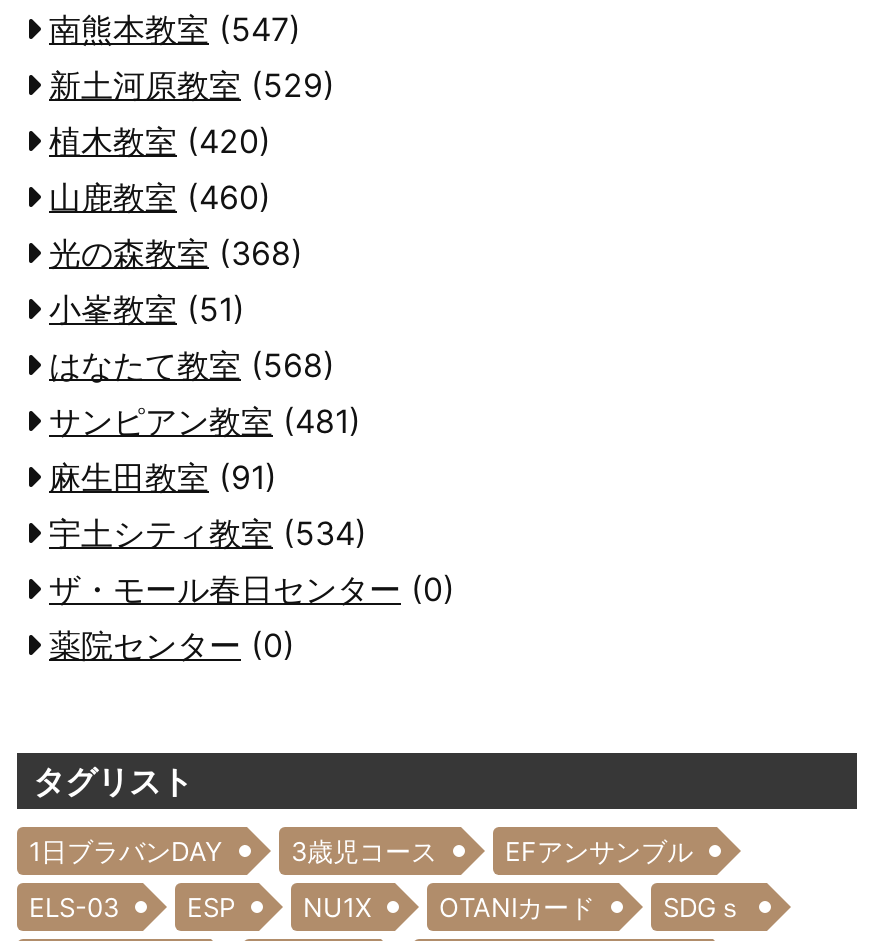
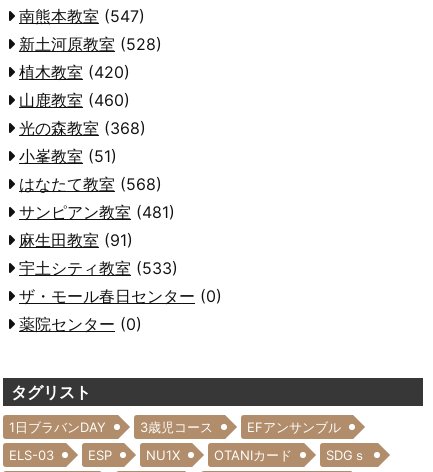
[49,65,335,105] 新土河原教室(529) -> [19,34,162,54] 新土河原教室(528)
[49,513,367,553] 宇土シティ教室(534) -> [19,258,178,278] 宇土シティ教室(533)

